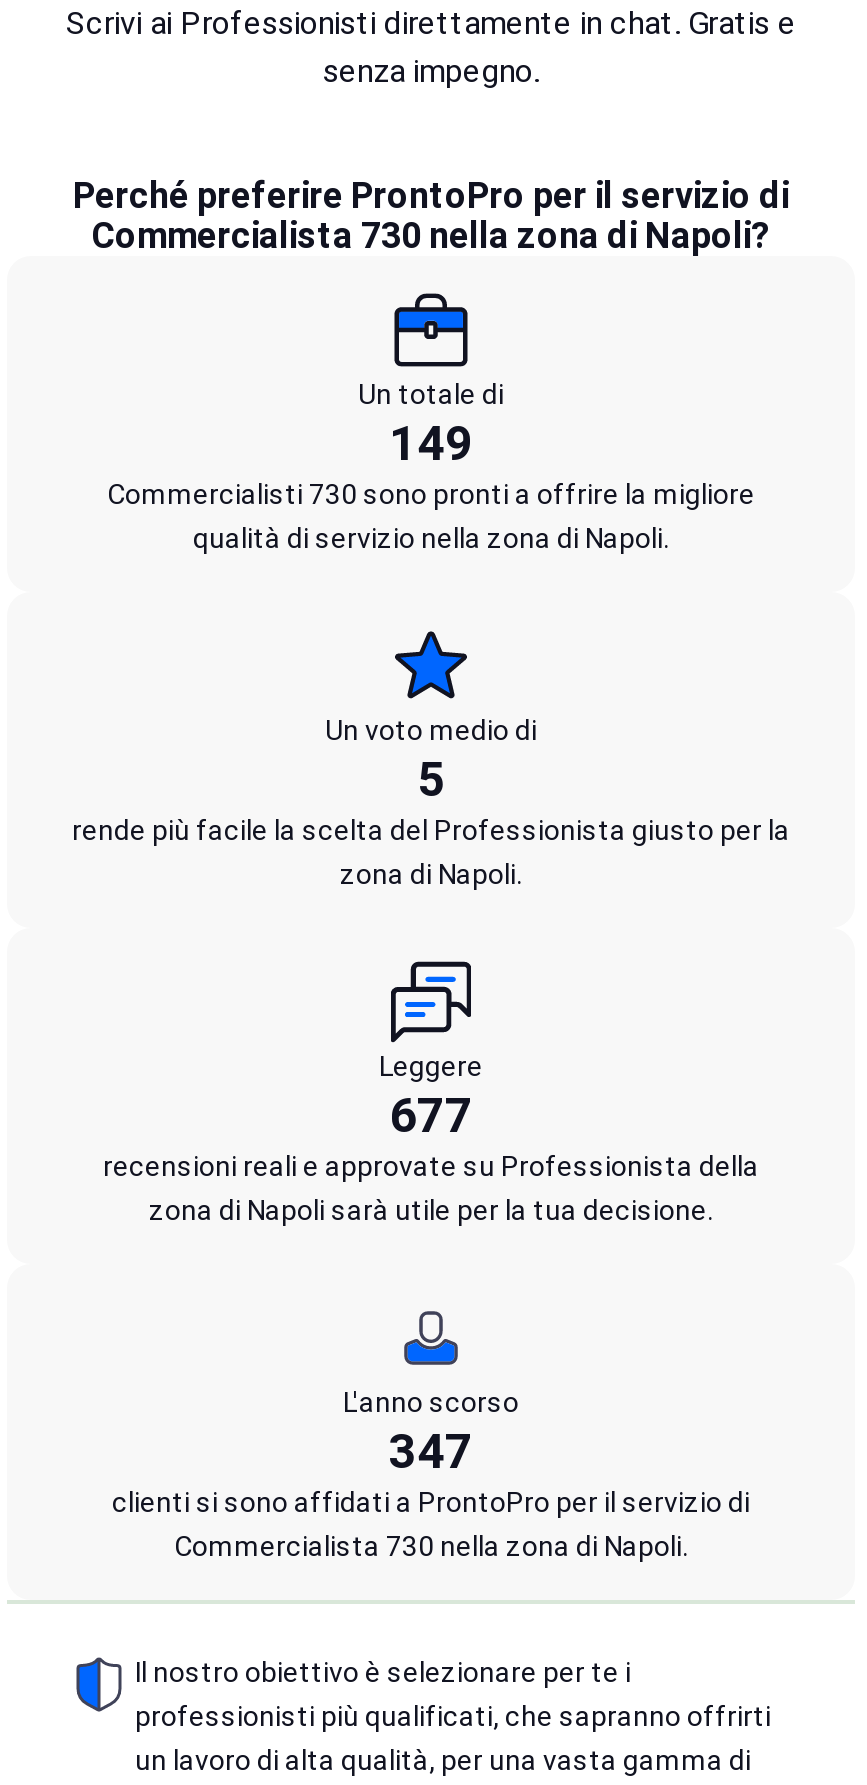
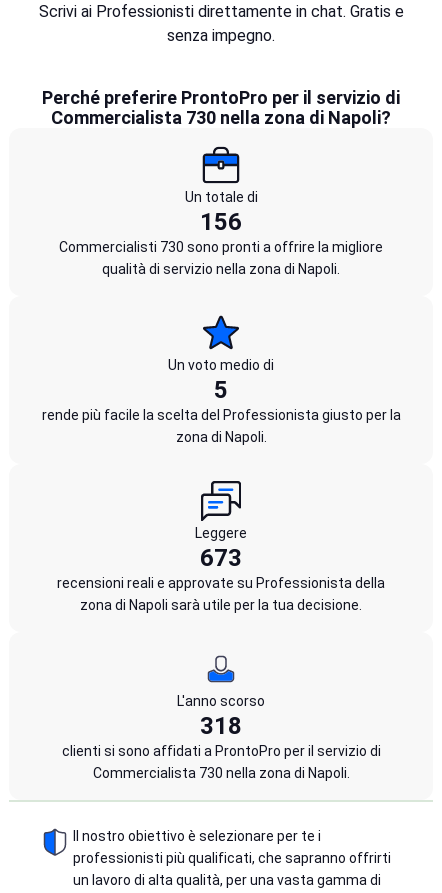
[389,416,473,472] 149 -> [200,208,242,236] 156
[389,1088,473,1144] 677 -> [200,544,242,572] 673
[389,1424,473,1480] 347 -> [200,712,242,740] 318

